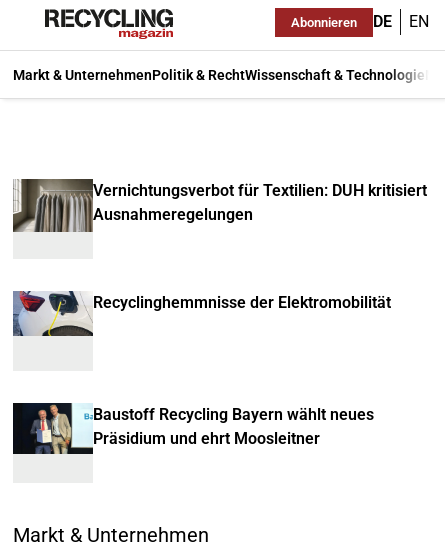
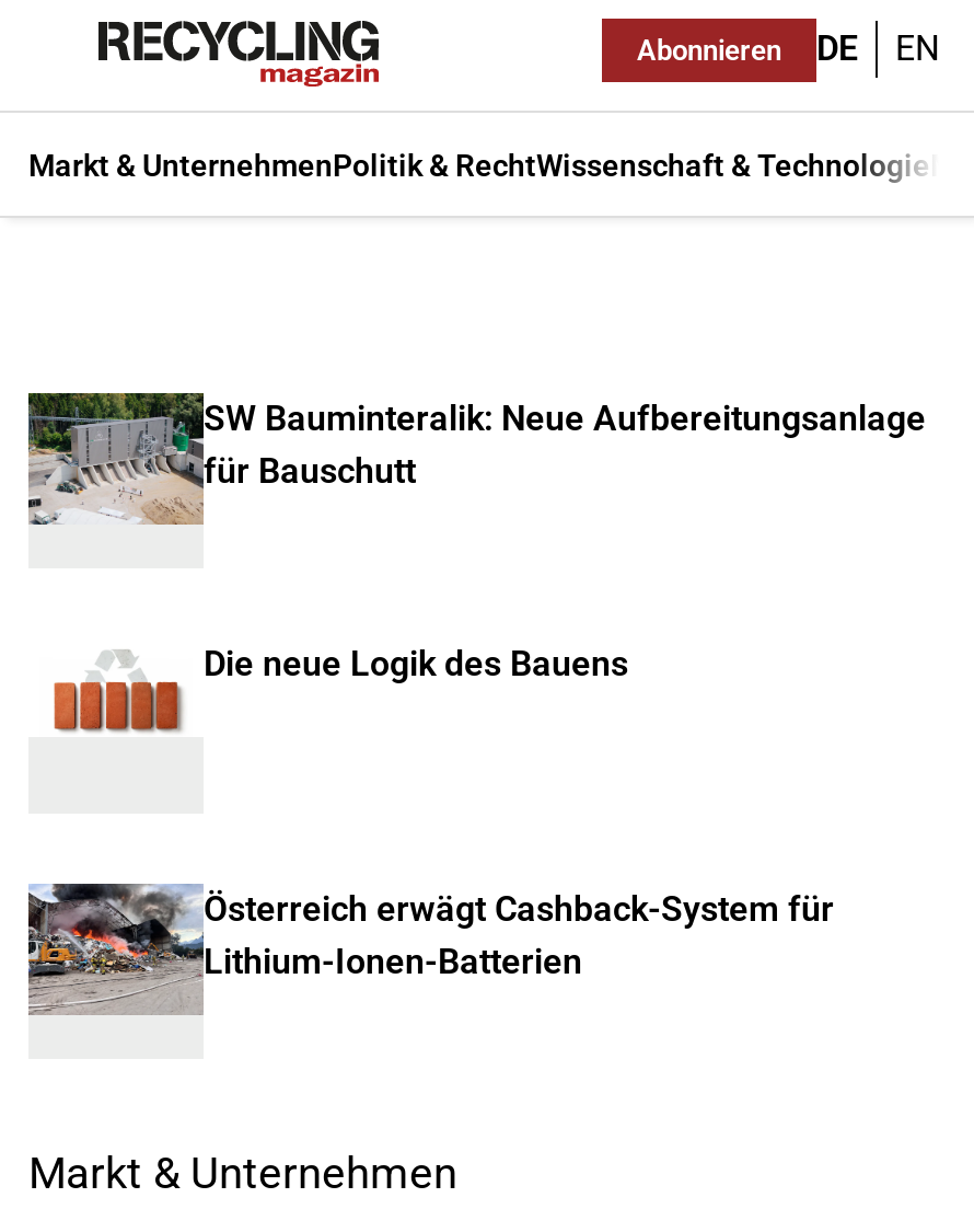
[13,179,427,239] [image] | Vernichtungsverbot für Textilien: DUH kritisiert | Ausnahmeregelungen -> [26,391,926,527] [image] | SW Bauminteralik: Neue Aufbereitungsanlage | für Bauschutt
[12,290,391,337] [image] | Recyclinghemmnisse der Elektromobilität -> [28,638,628,737] [image] | Die neue Logik des Bauens
[12,402,374,462] [image] | Baustoff Recycling Bayern wählt neues | Präsidium und ehrt Moosleitner -> [26,882,834,1015] [image] | Österreich erwägt Cashback-System für | Lithium-Ionen-Batterien

